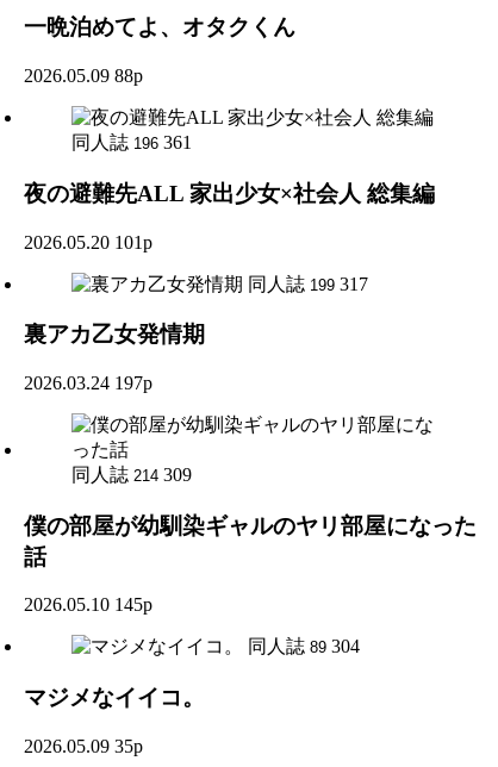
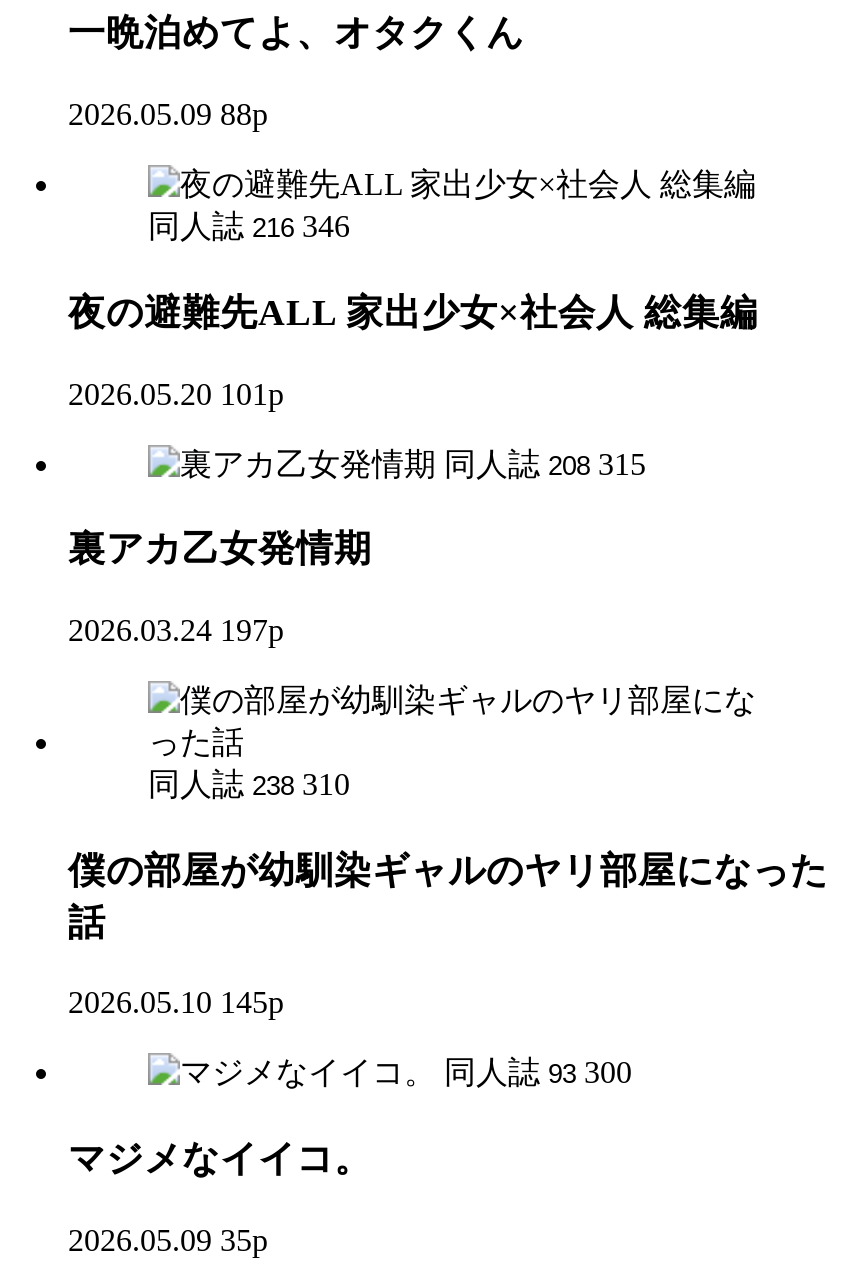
[71,132,192,153] 同人誌 196 361 -> [148,209,350,243] 同人誌 216 346
[248,273,368,294] 同人誌 199 317 -> [444,446,646,480] 同人誌 208 315
[71,464,192,485] 同人誌 214 309 -> [148,767,350,801] 同人誌 238 310
[248,636,360,657] 同人誌 89 304 -> [444,1056,632,1090] 同人誌 93 300

